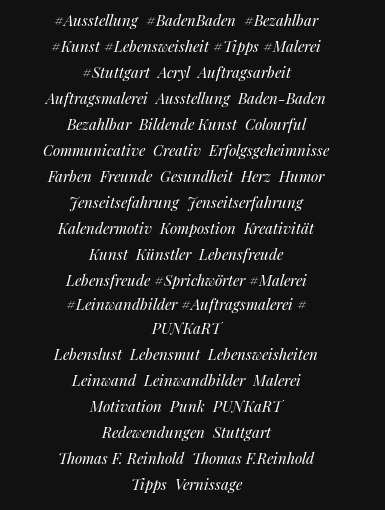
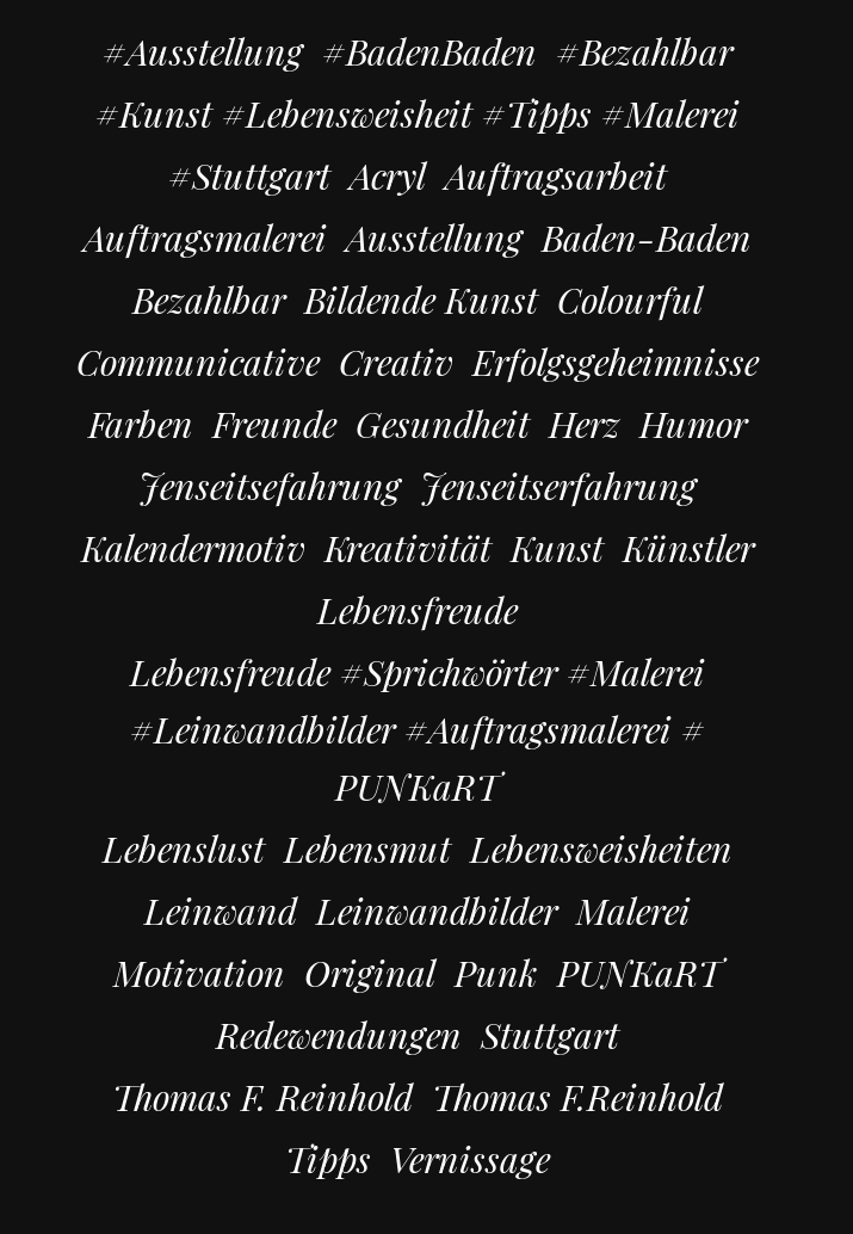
[58,218,314,264] Kalendermotiv Kompostion Kreativität | Kunst Künstler Lebensfreude -> [81,523,754,633] Kalendermotiv Kreativität Kunst Künstler | Lebensfreude
[90,396,282,416] Motivation Punk PUNKaRT -> [113,948,722,996] Motivation Original Punk PUNKaRT

